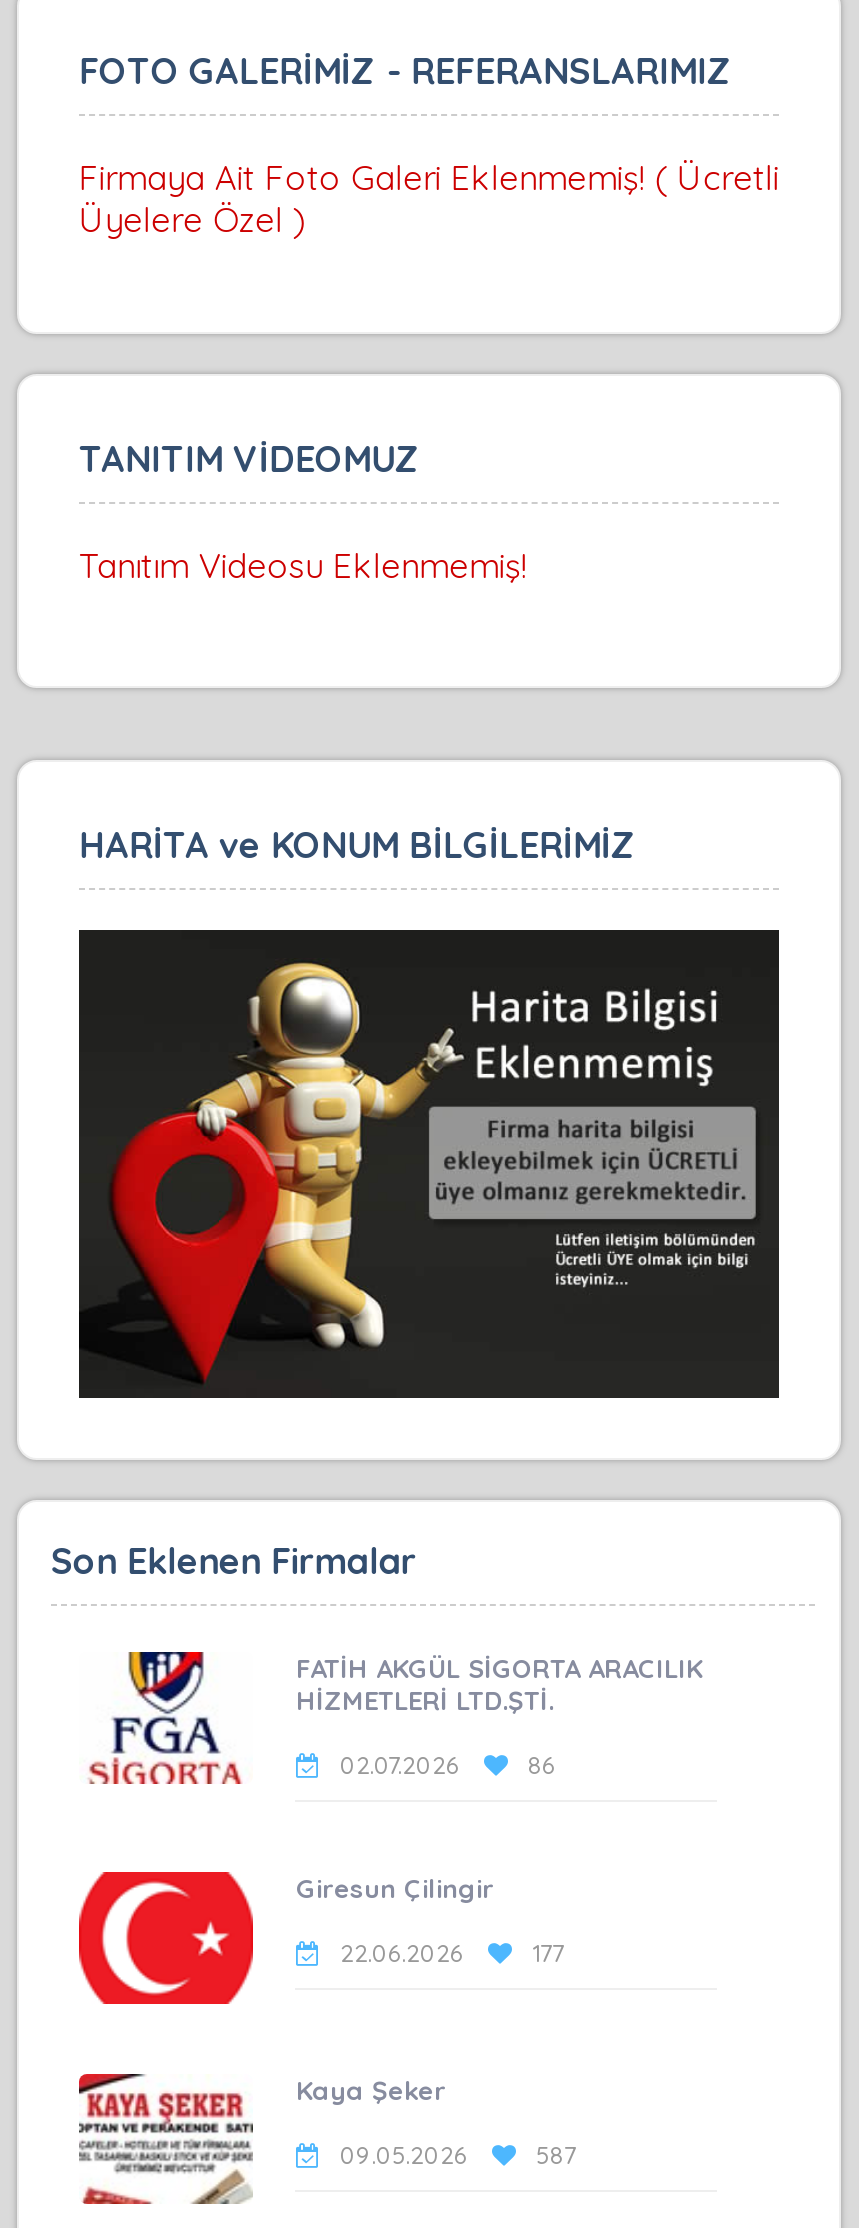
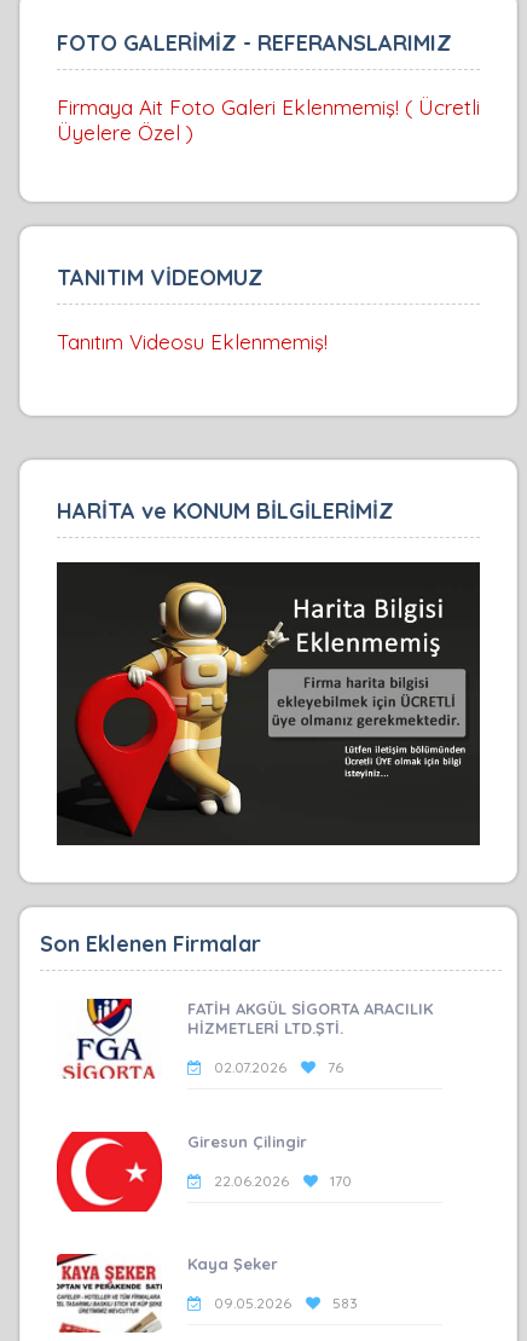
[340,1750,556,1780] 02.07.2026 86 -> [215,1058,344,1076] 02.07.2026 76
[340,1938,564,1968] 22.06.2026 177 -> [215,1172,352,1190] 22.06.2026 170
[340,2139,576,2169] 09.05.2026 587 -> [215,1293,358,1311] 09.05.2026 583

